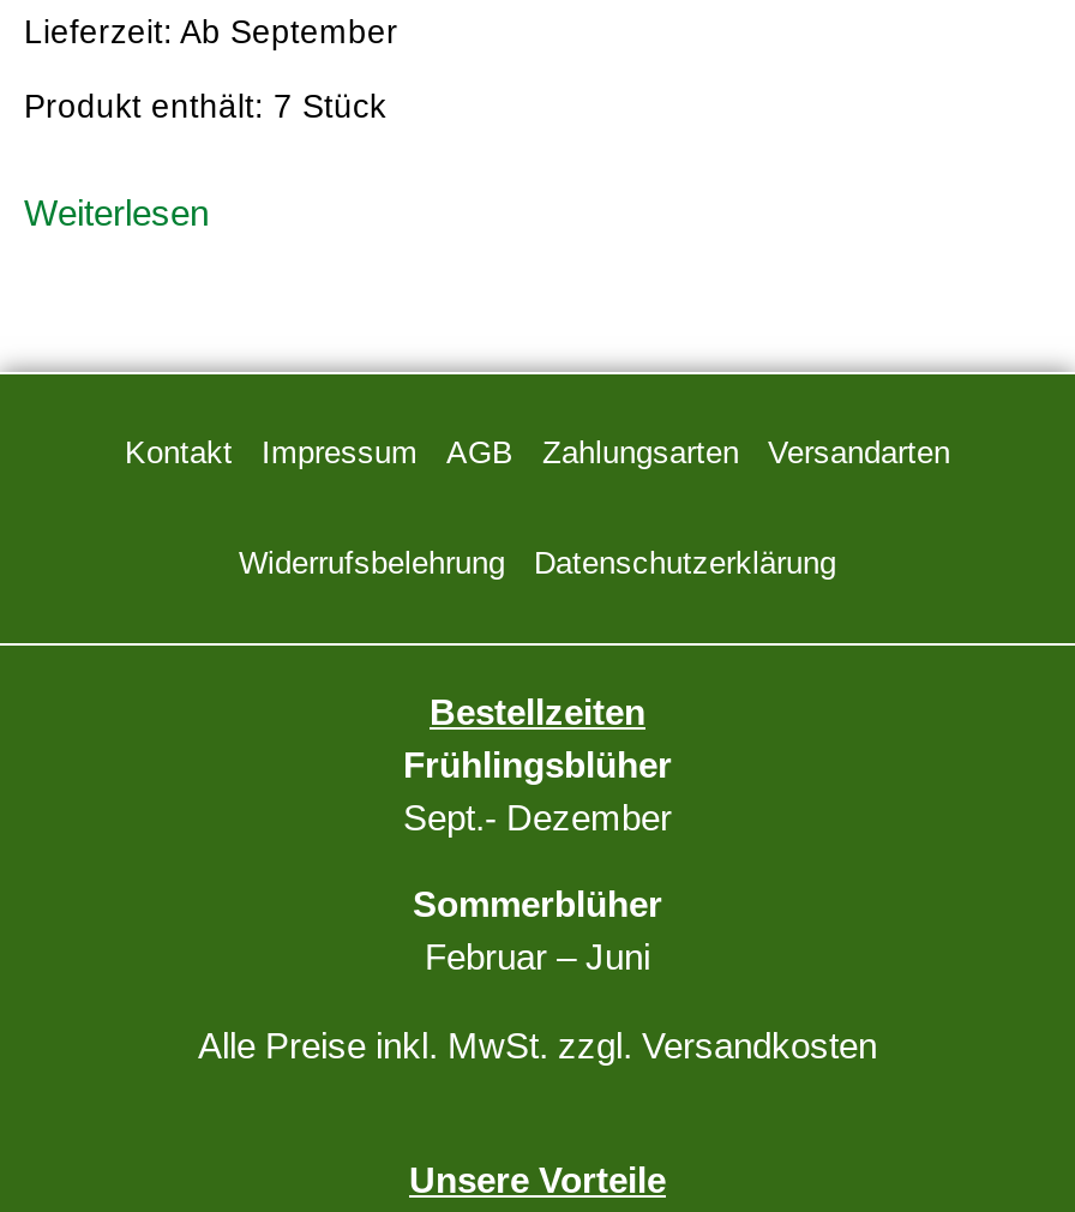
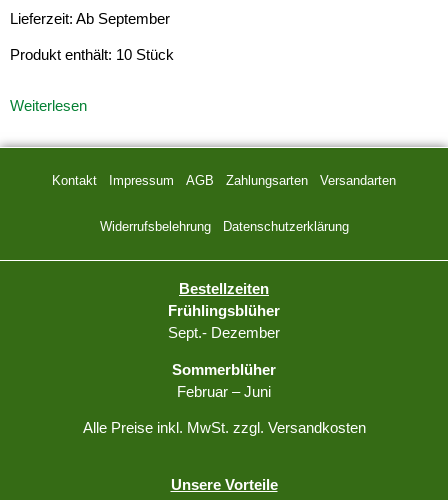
[24,88,386,124] Produkt enthält: 7 Stück -> [10,46,174,63] Produkt enthält: 10 Stück

